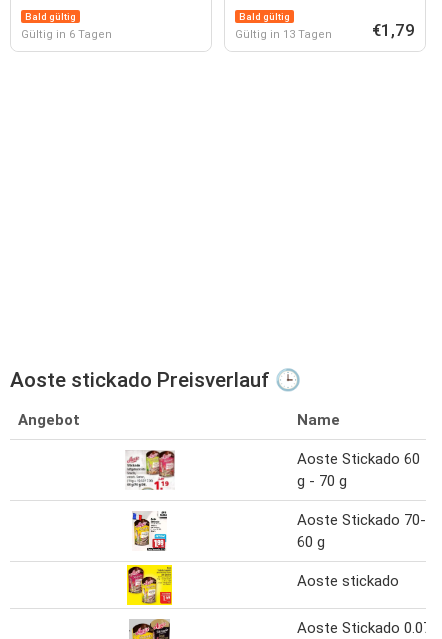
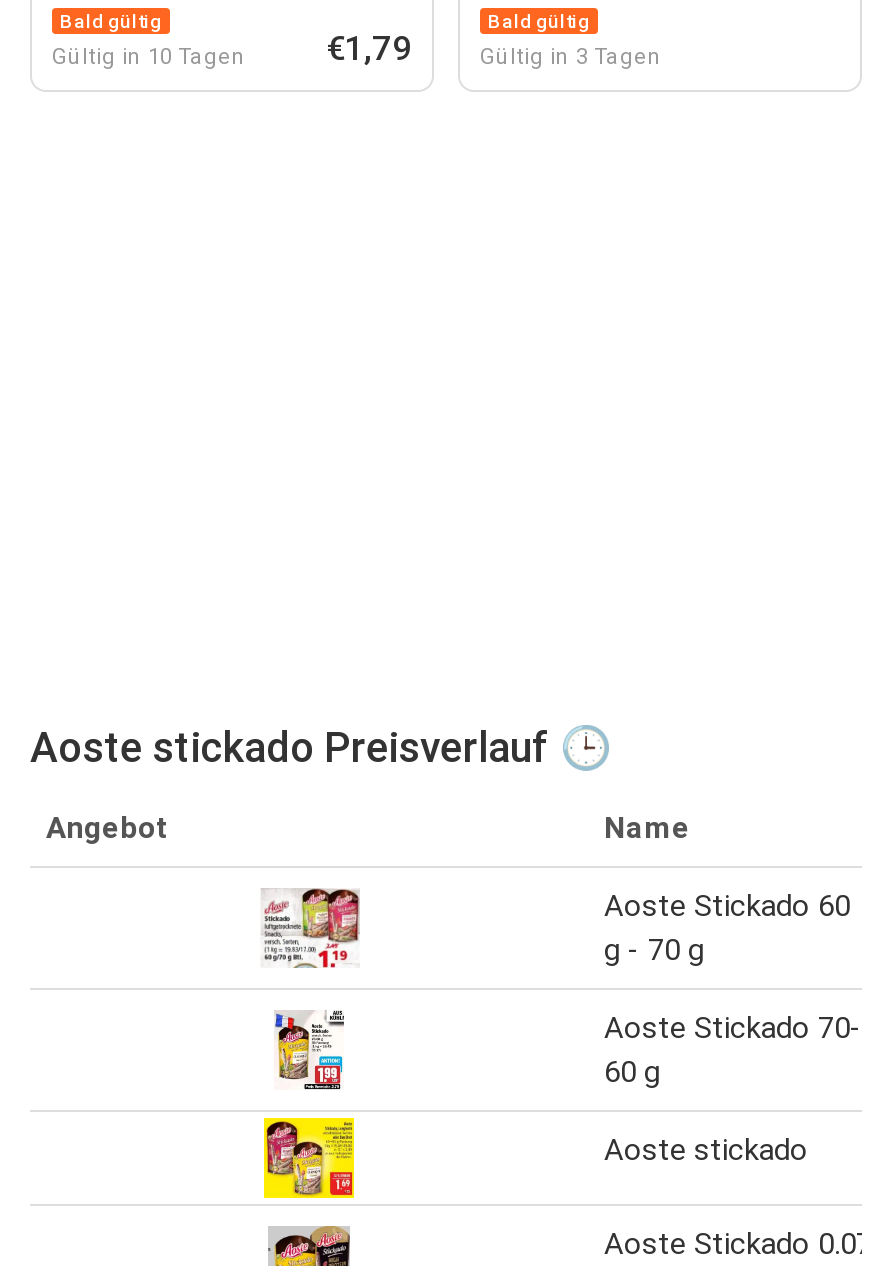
[235,20,415,41] Gültig in 13 Tagen | €1,79 -> [480,43,662,69] Gültig in 3 Tagen
[21,28,112,41] Gültig in 6 Tagen -> [52,27,412,69] Gültig in 10 Tagen | €1,79

